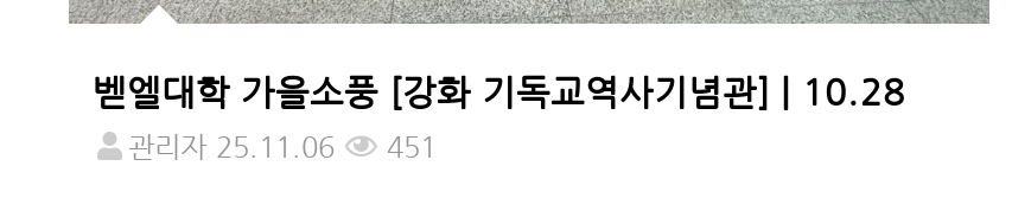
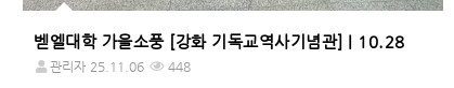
[128,129,437,162] 관리자 25.11.06 451 -> [50,58,191,74] 관리자 25.11.06 448

